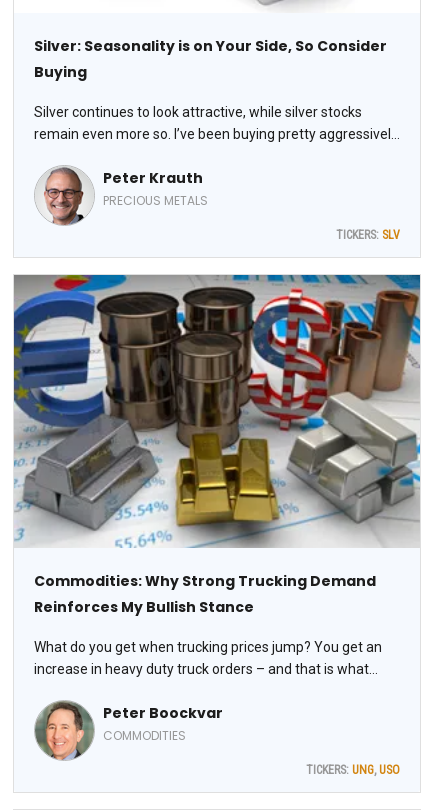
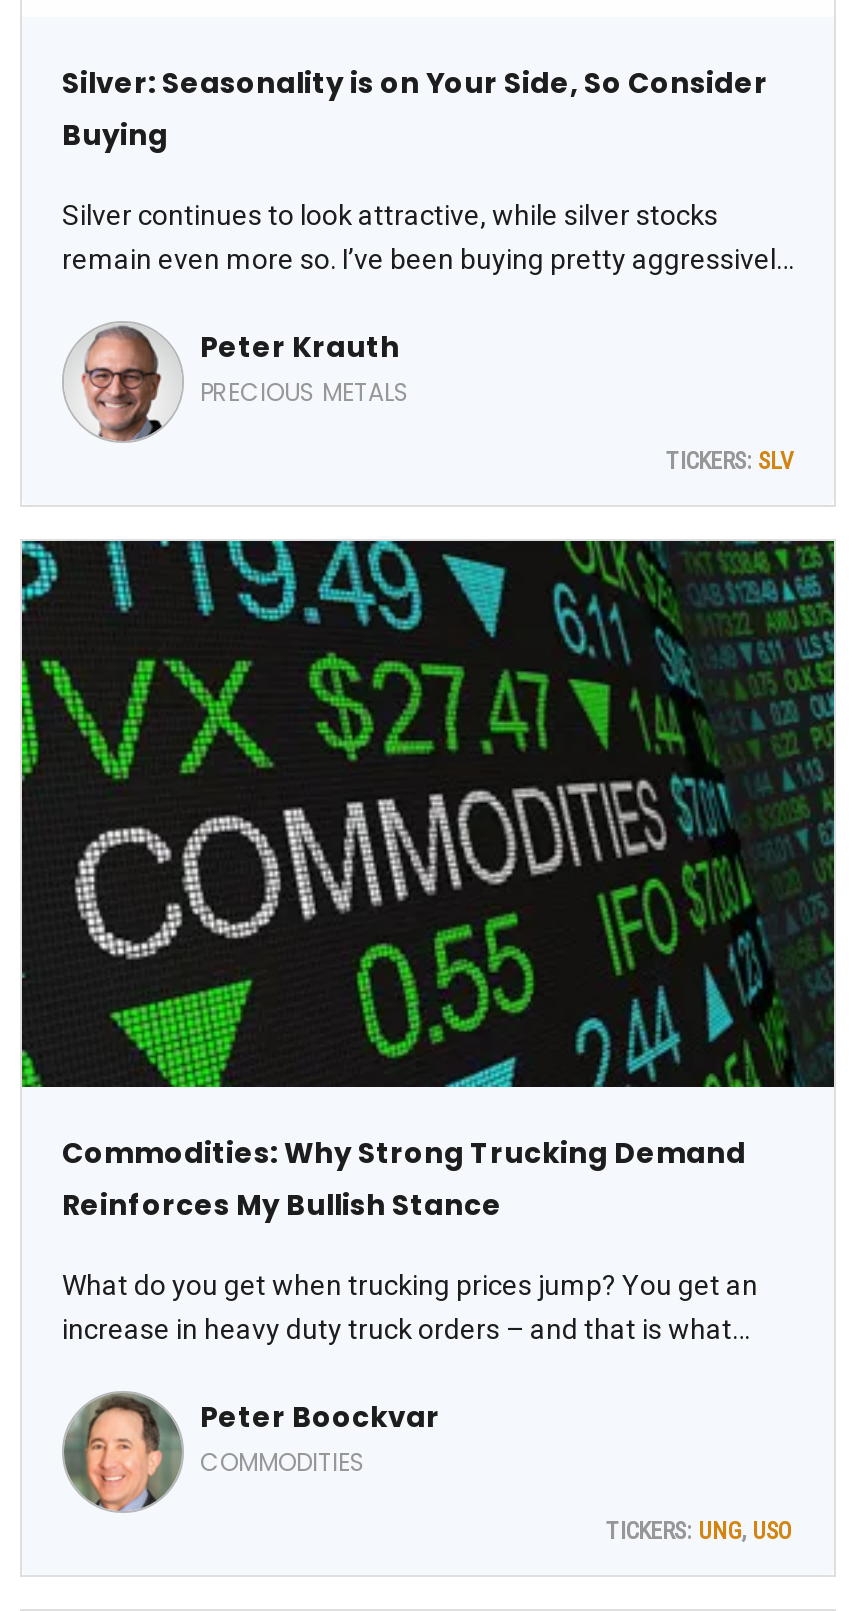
[13,274,421,548] [image] -> [20,539,836,1089] [image]

